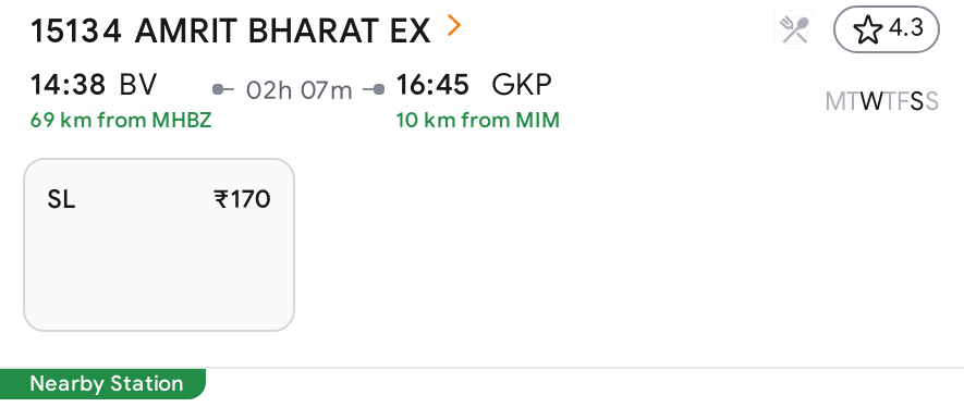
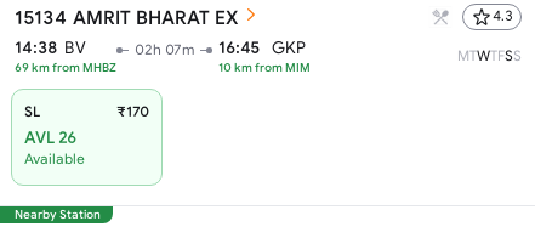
none -> [24,127,85,166] AVL 26 | Available

